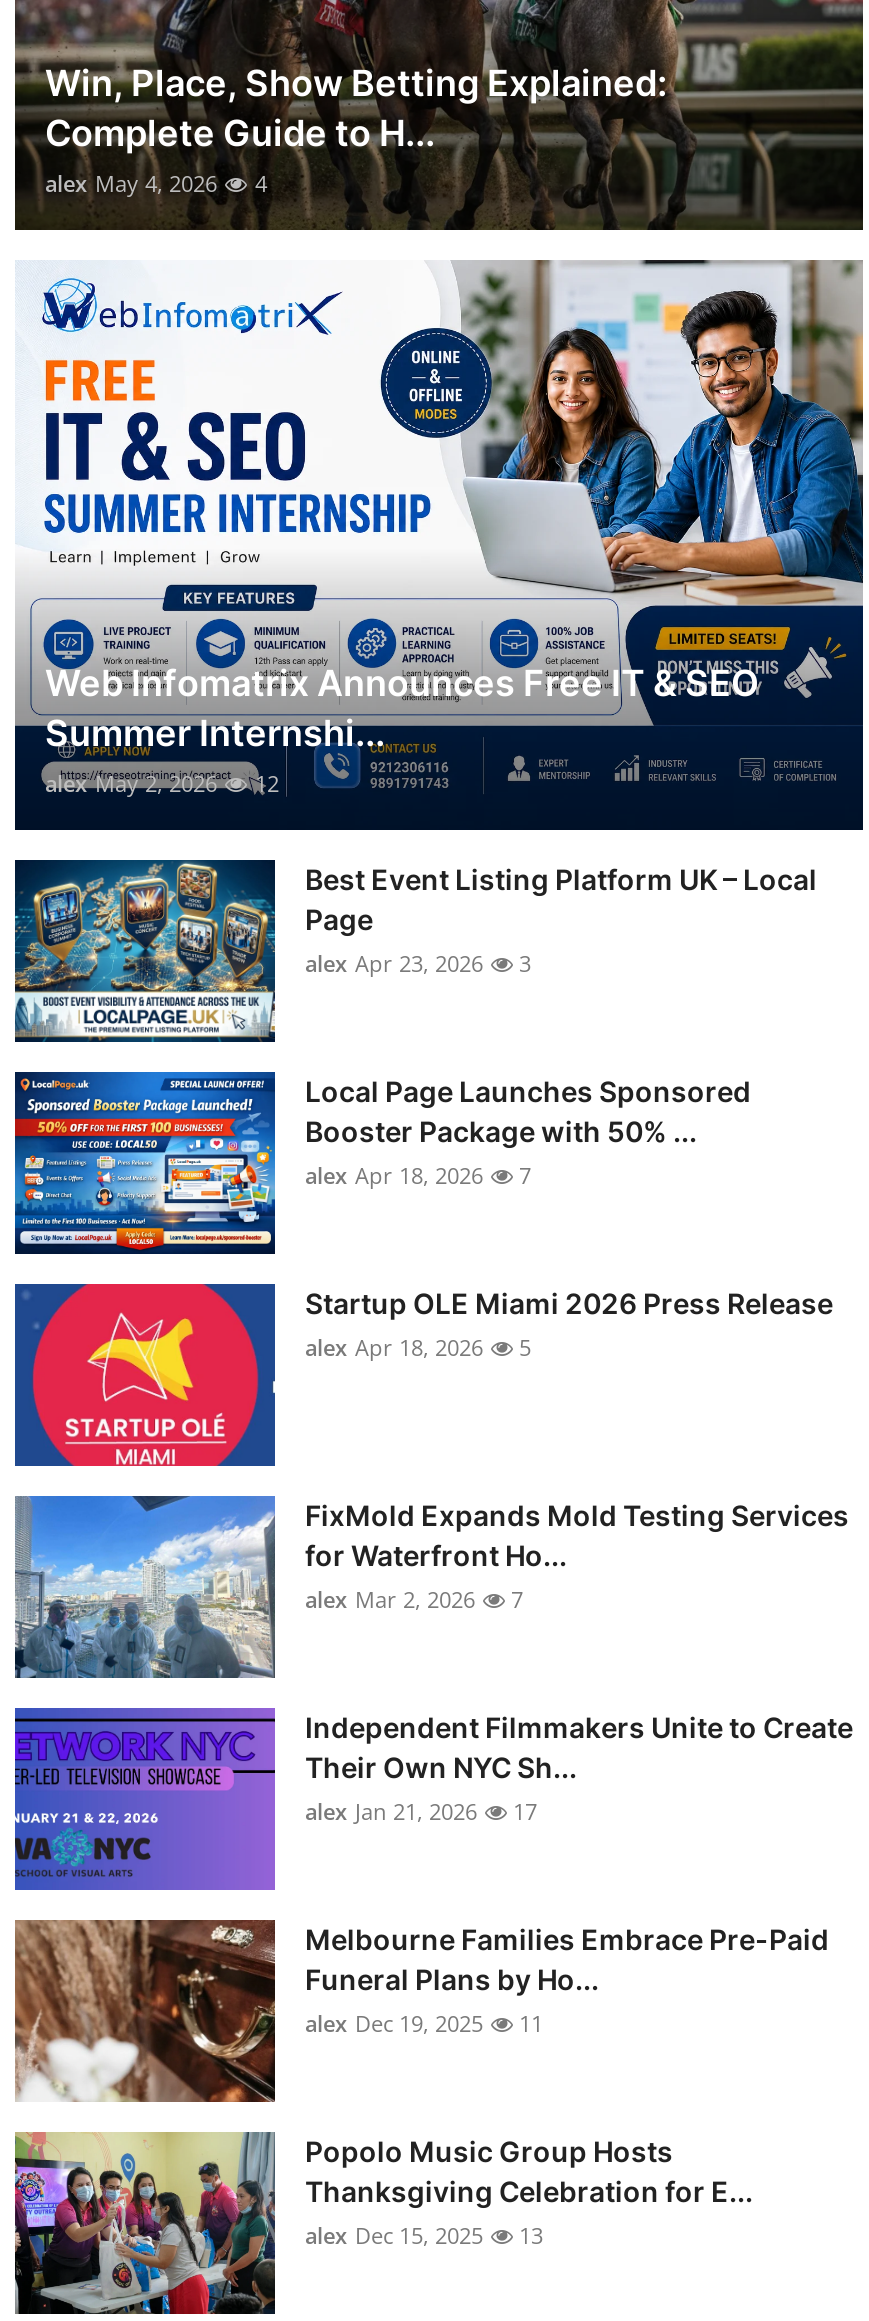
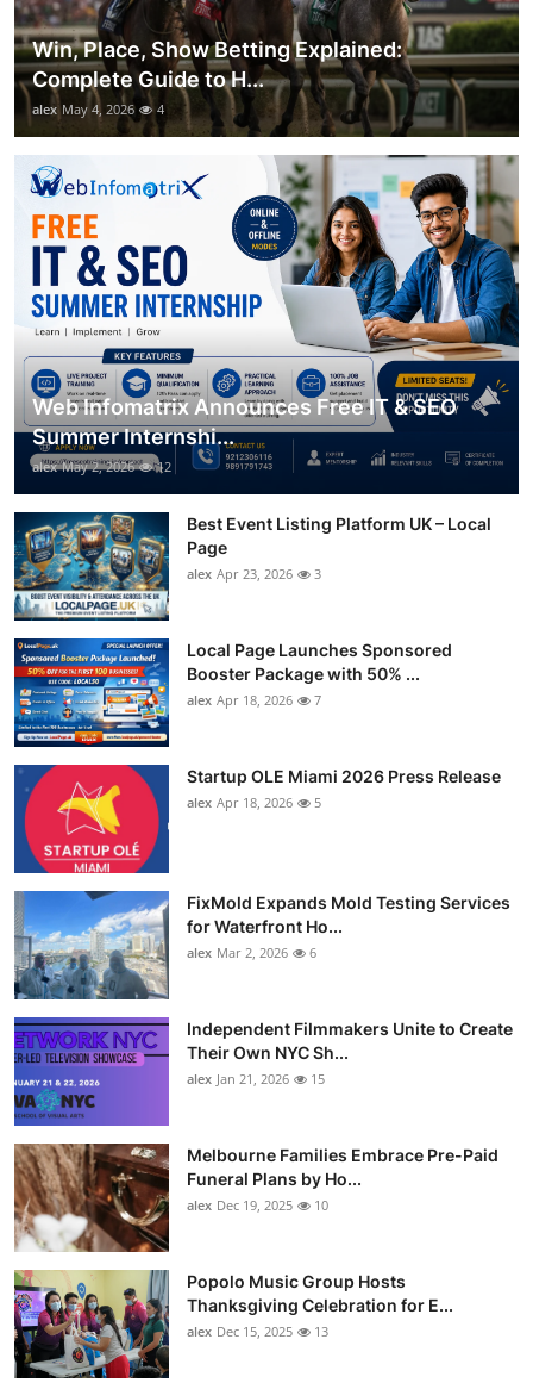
[305,1584,523,1614] alex Mar 2, 2026 7 -> [187,943,316,961] alex Mar 2, 2026 6
[305,1796,537,1826] alex Jan 21, 2026 17 -> [187,1070,325,1088] alex Jan 21, 2026 15
[305,2008,543,2038] alex Dec 19, 2025 11 -> [187,1196,328,1214] alex Dec 19, 2025 10

